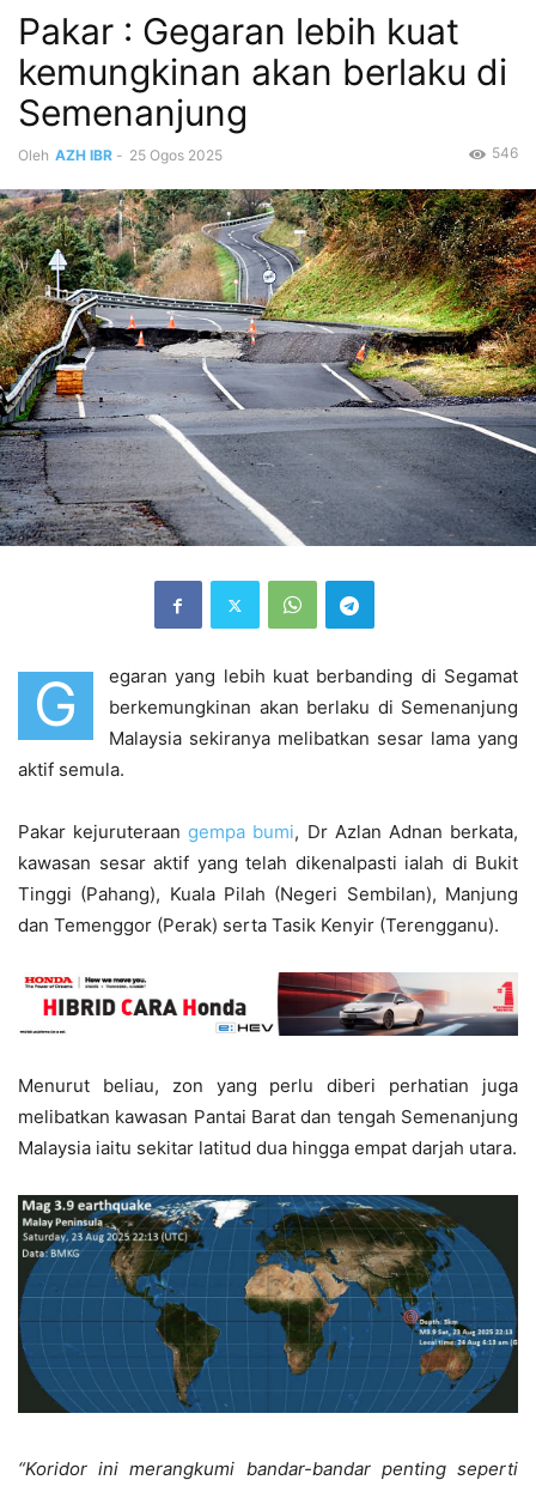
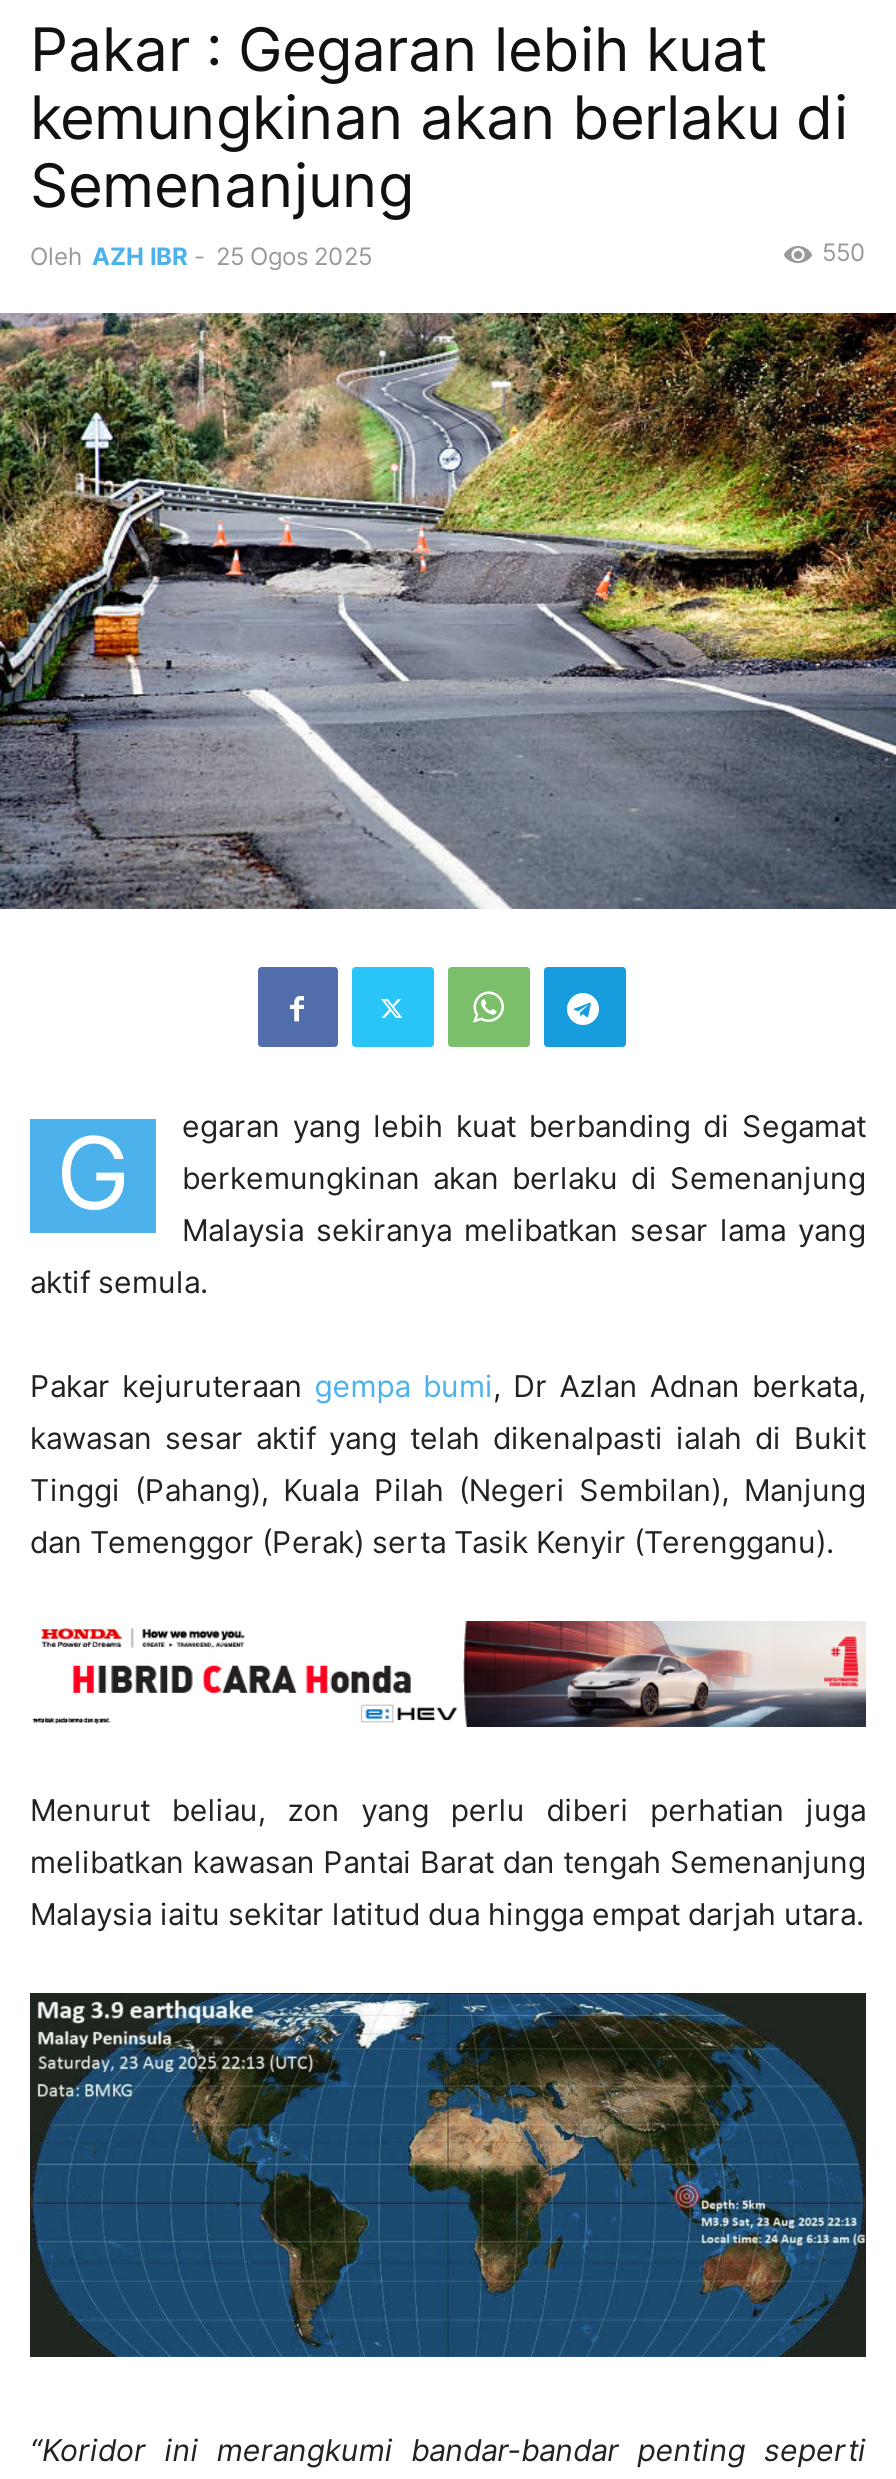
[492,144,518,162] 546 -> [822,238,866,268] 550

